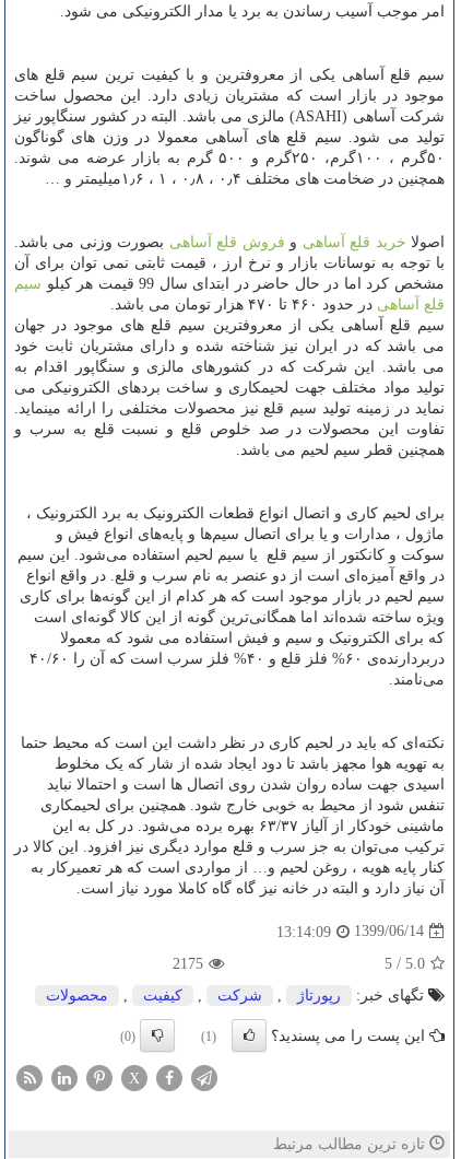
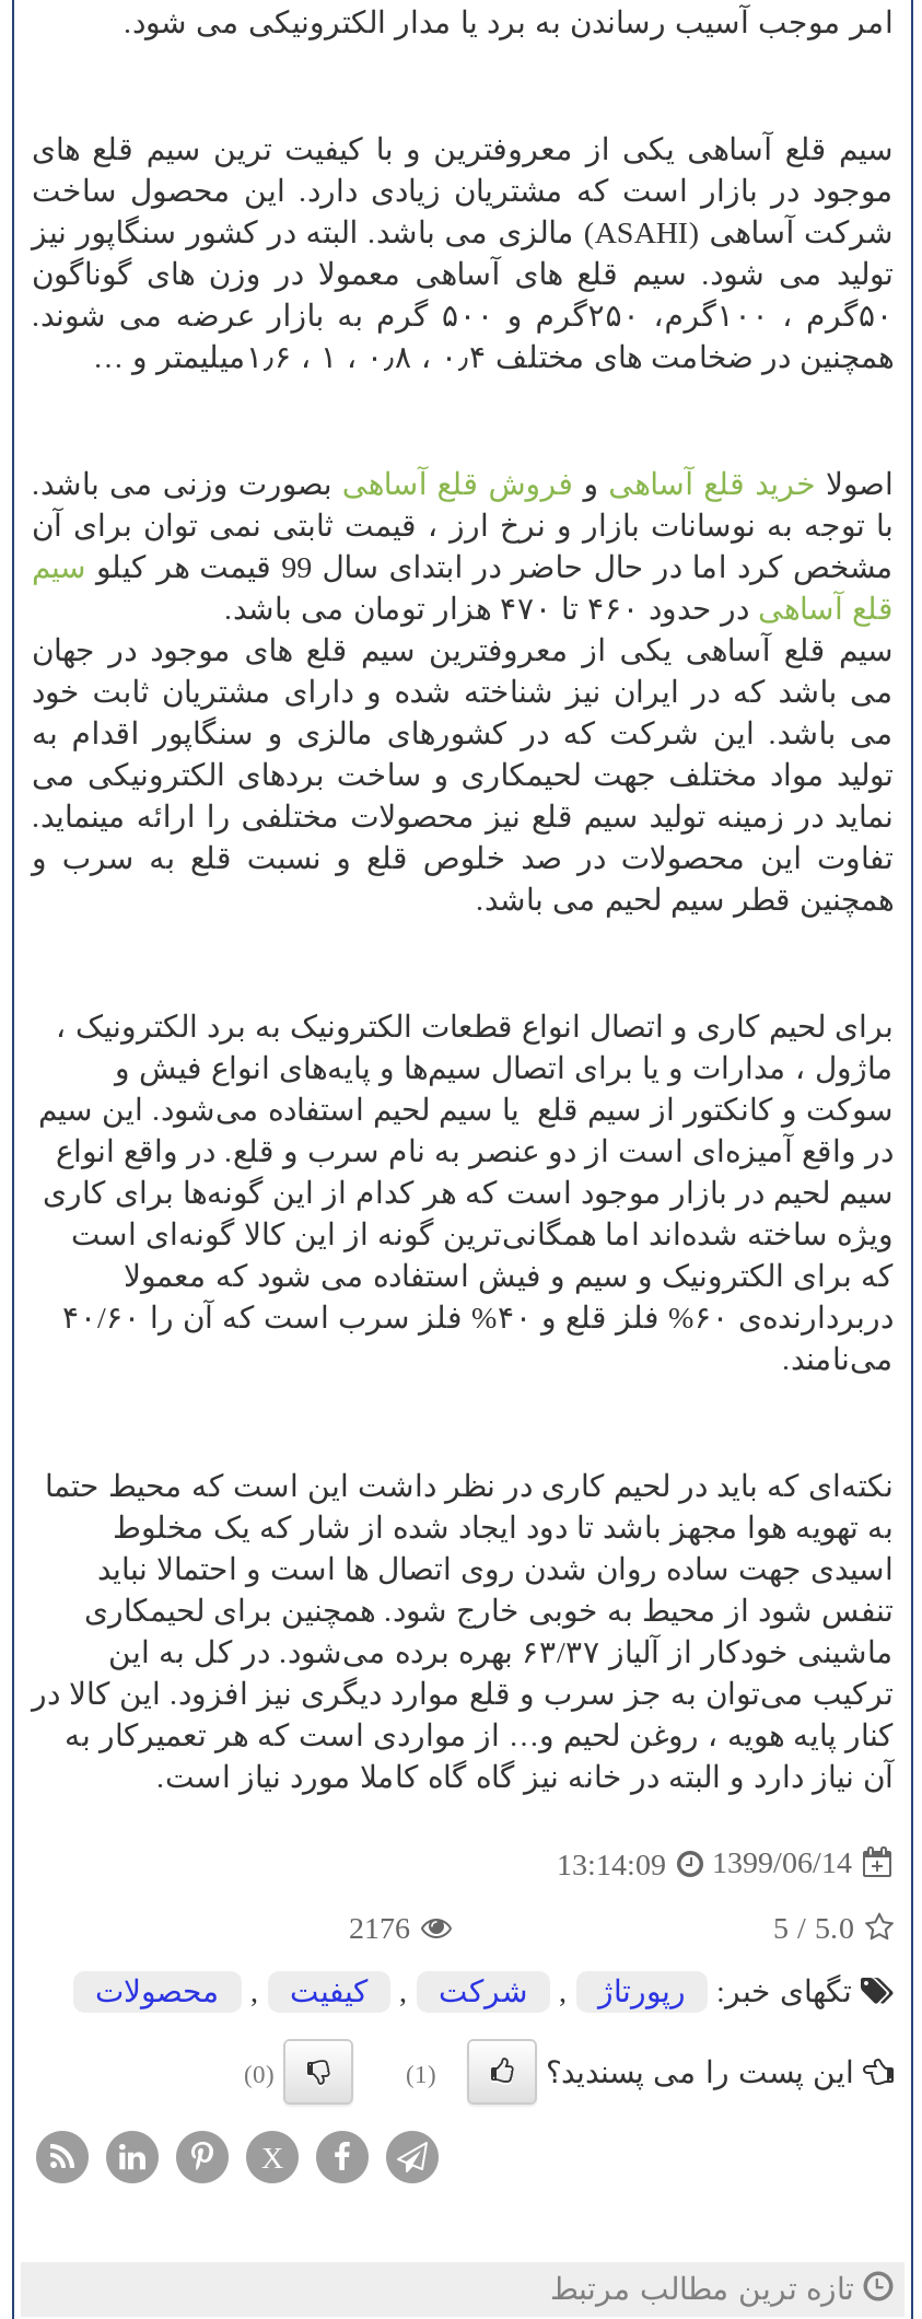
[173,956,203,972] 2175 -> [349,1913,410,1946] 2176

